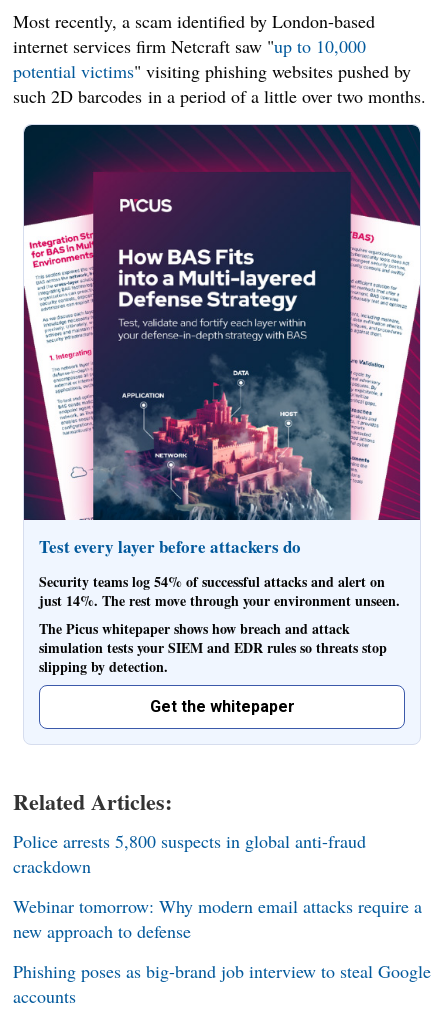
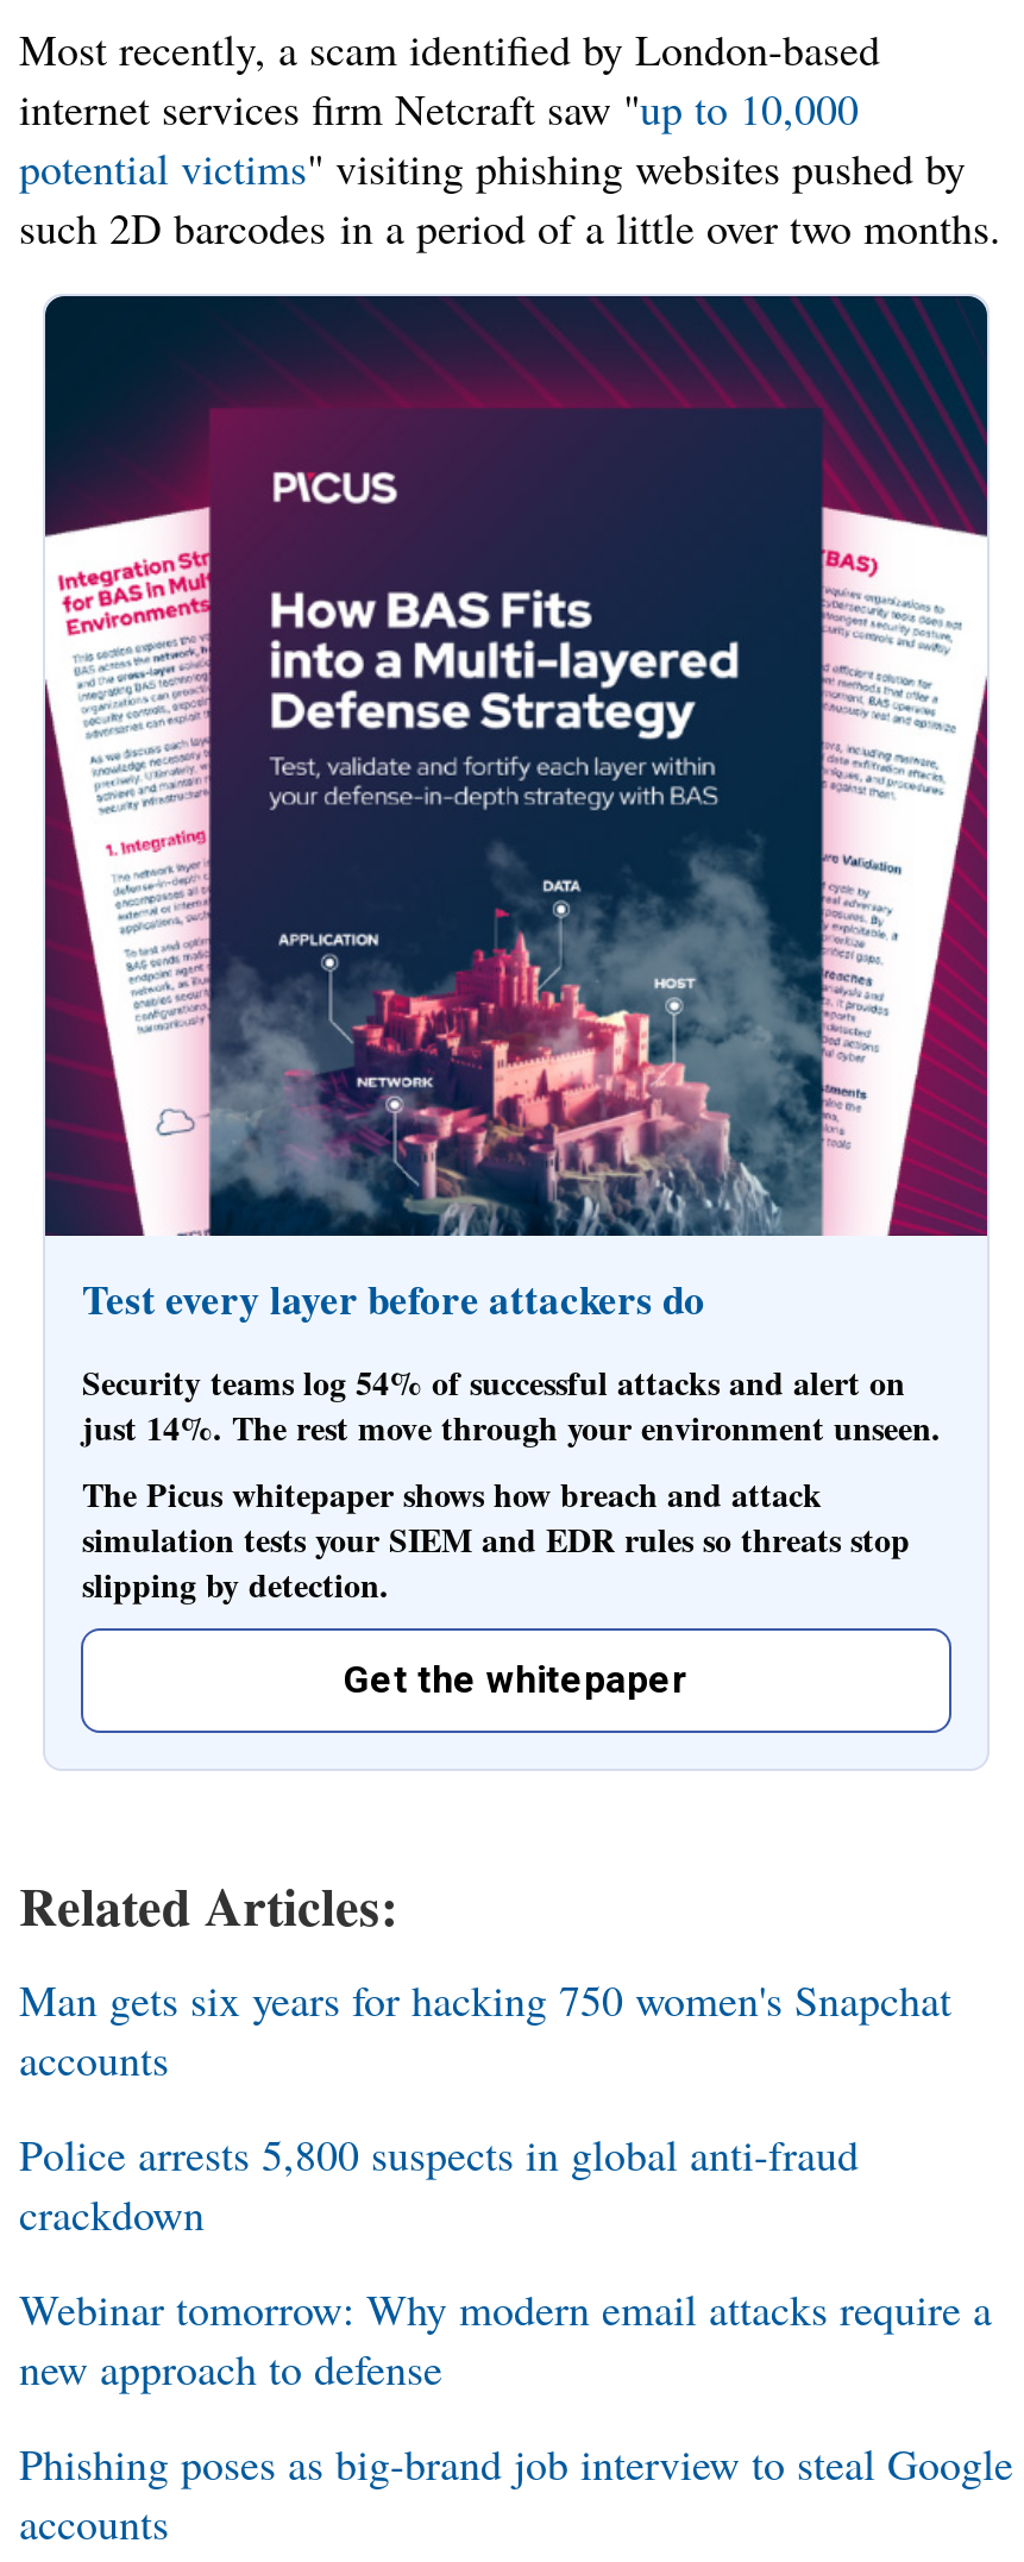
none -> [19,1970,951,2087] Man gets six years for hacking 750 women's Snapchat | accounts

